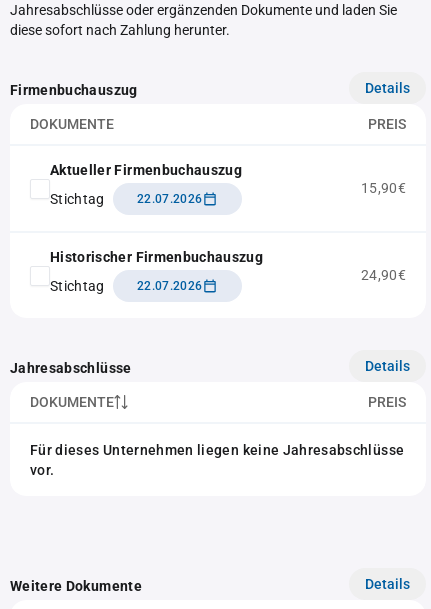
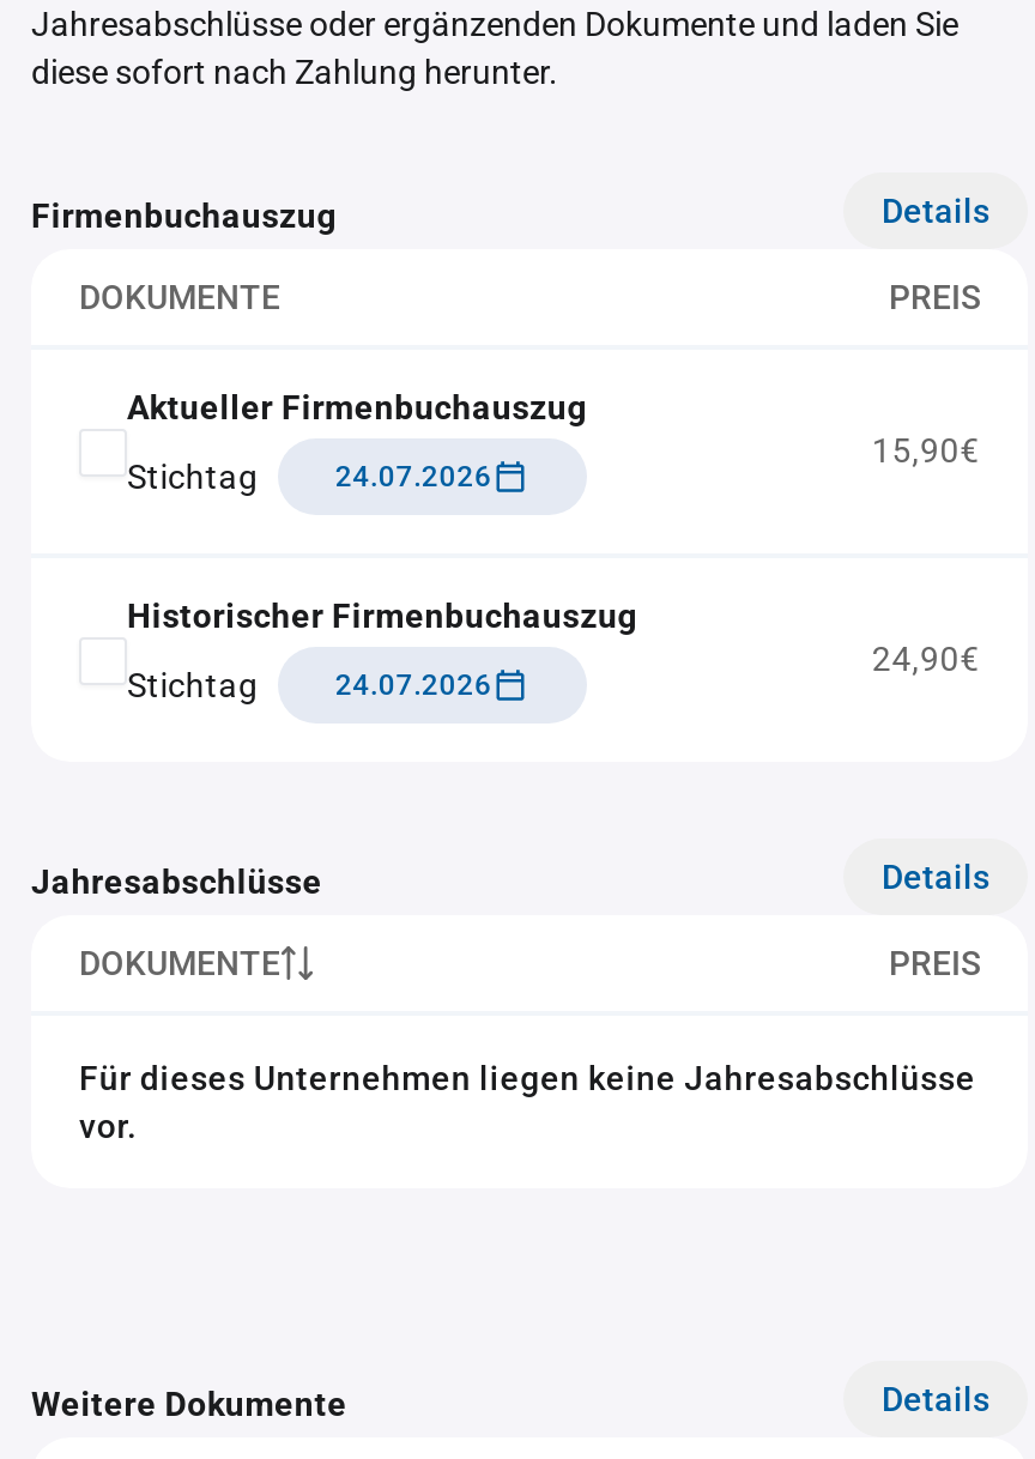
[137,192,202,206] 22.07.2026 -> [335,460,492,494] 24.07.2026
[137,279,202,293] 22.07.2026 -> [335,668,492,702] 24.07.2026

